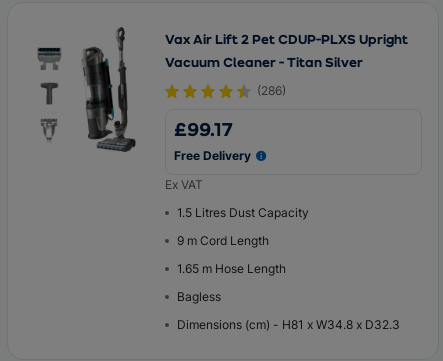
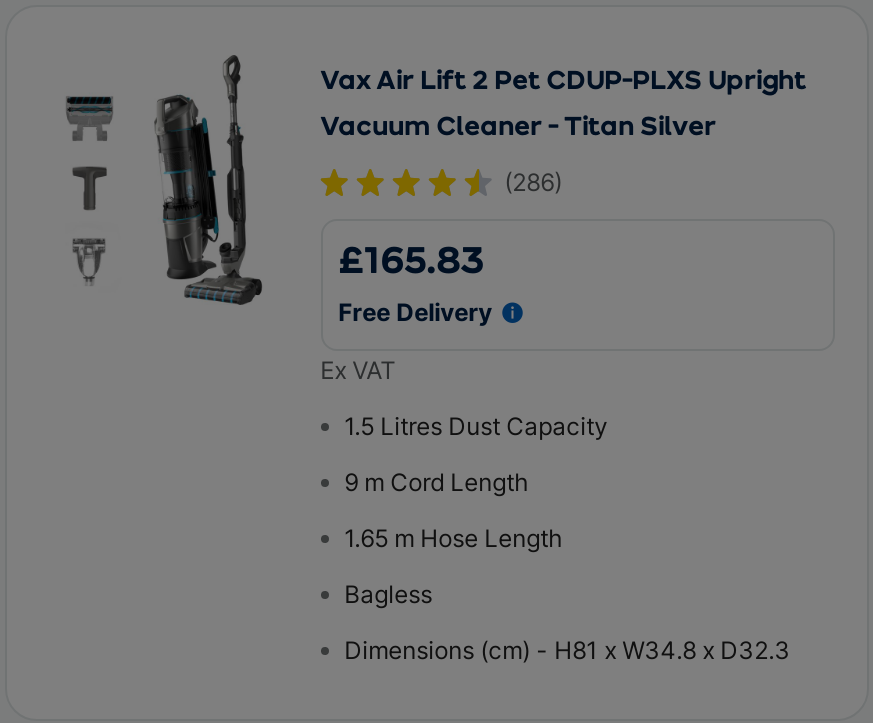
[174,116,233,140] £99.17 -> [338,233,484,281] £165.83

